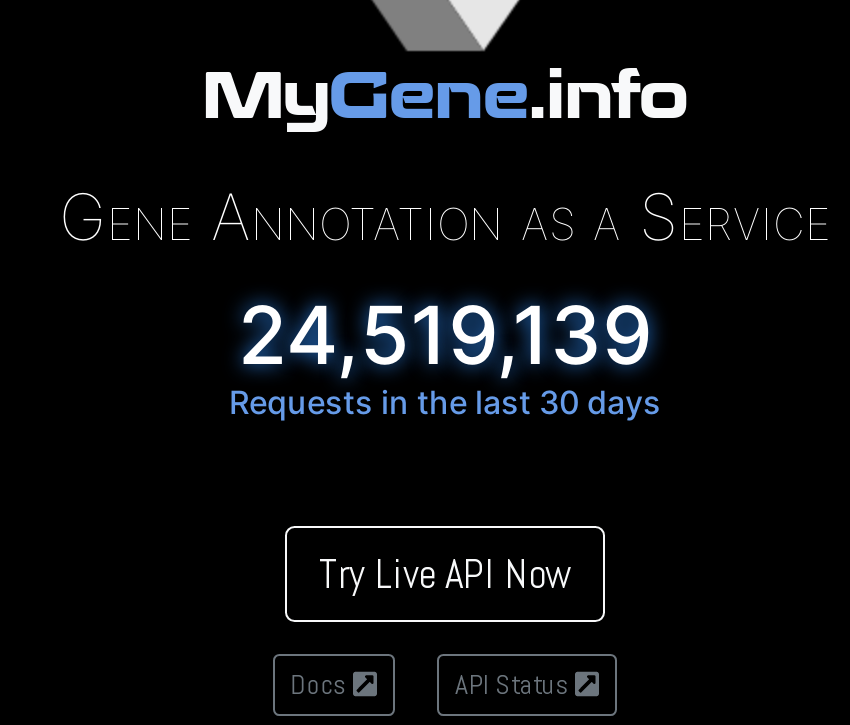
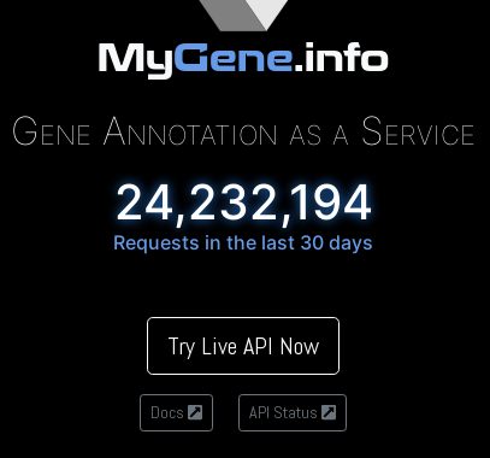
[238,287,652,385] 24,519,139 -> [114,173,373,232] 24,232,194

